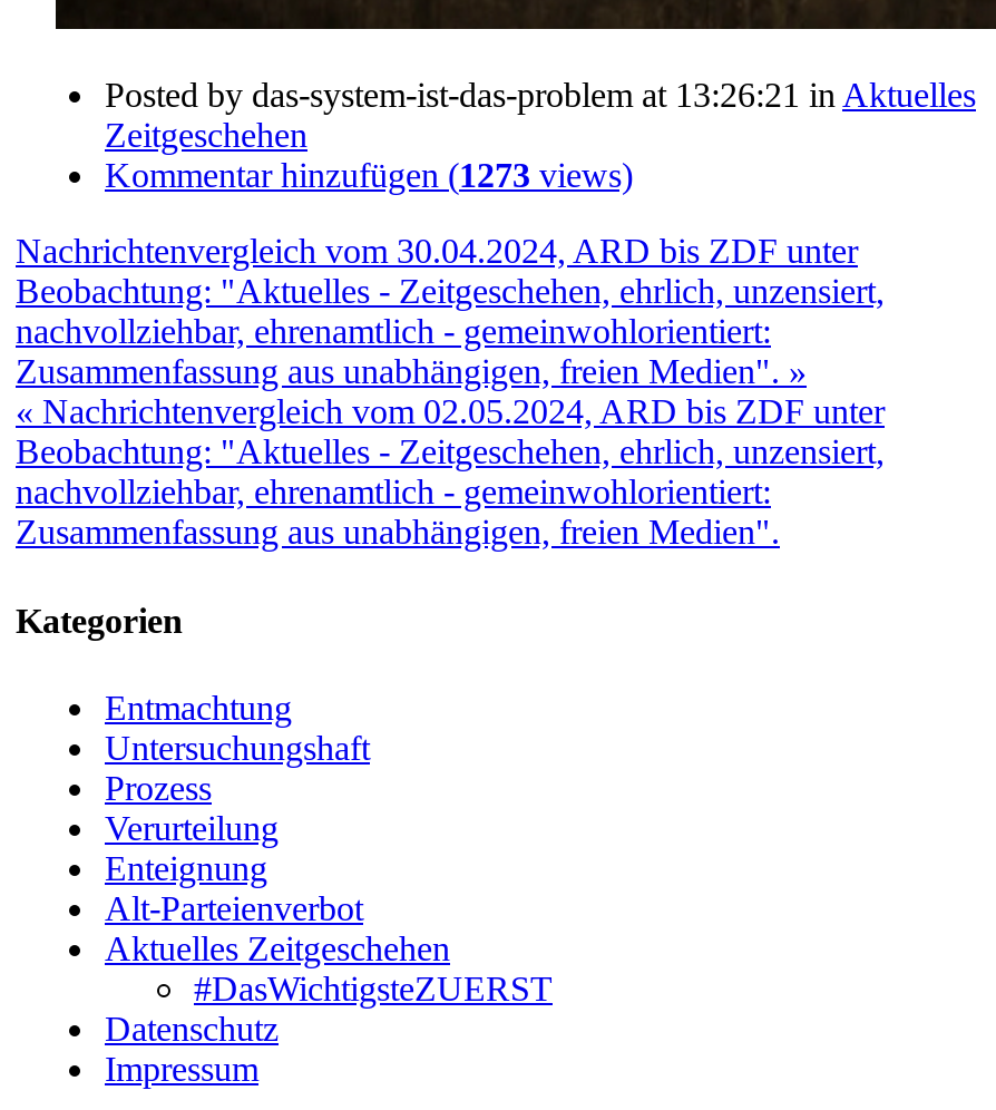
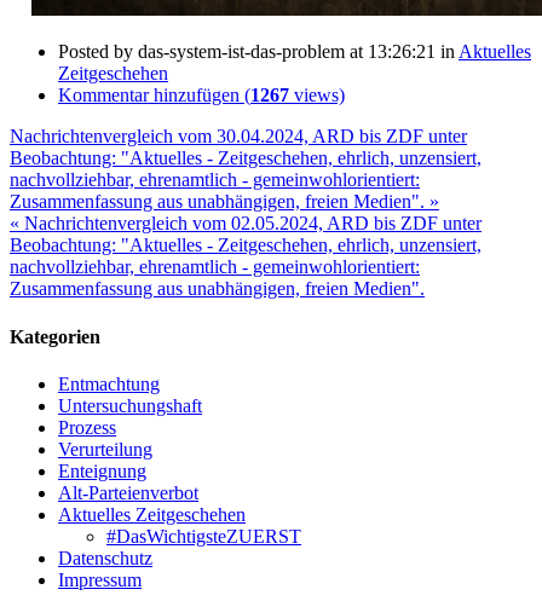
[105,157,633,195] Kommentar hinzufügen (1273 views) -> [58,85,345,106] Kommentar hinzufügen (1267 views)

